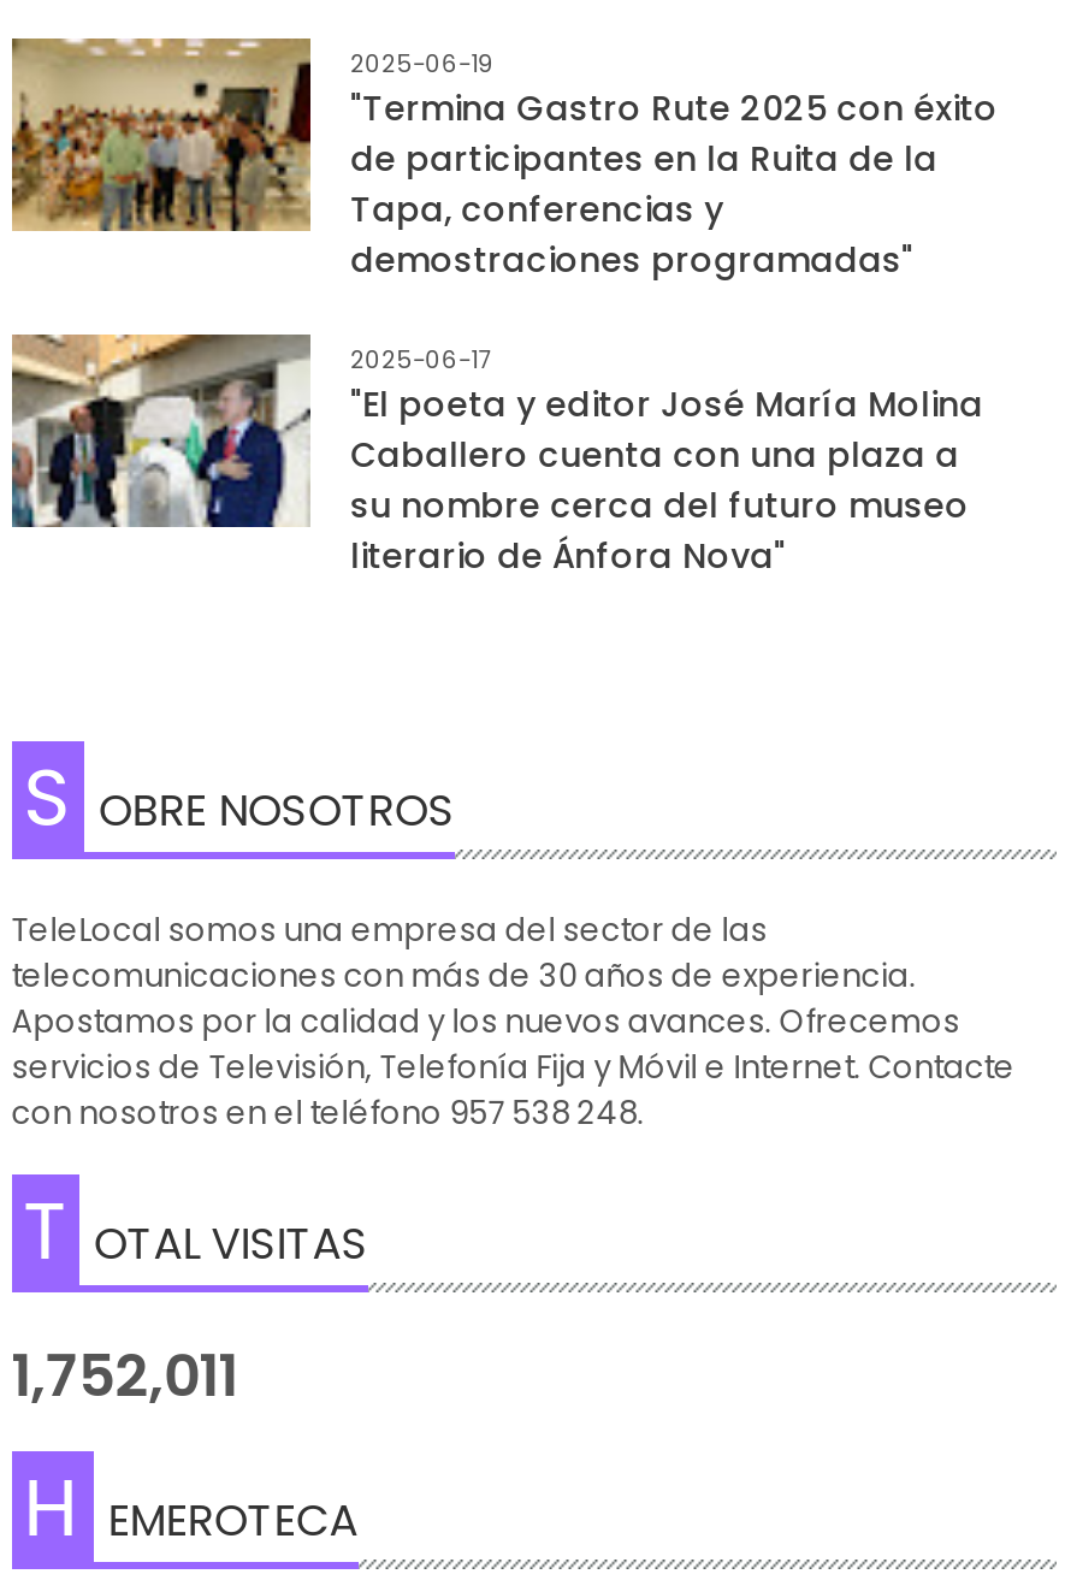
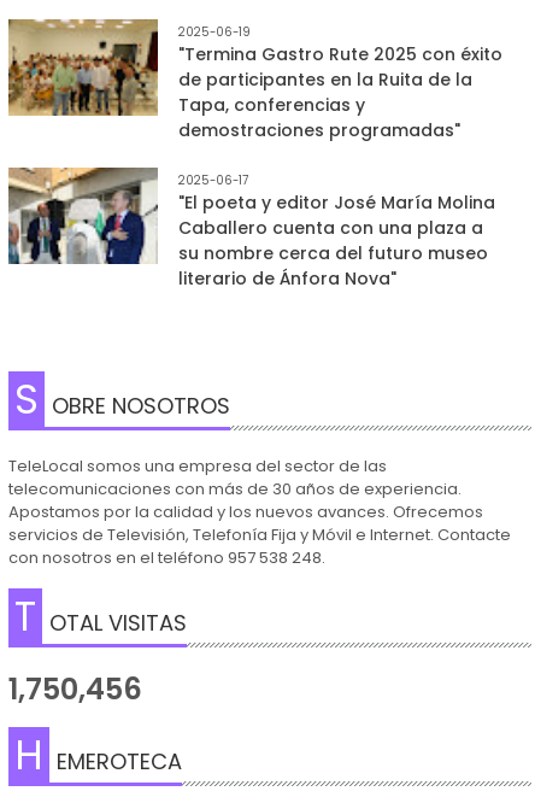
[11,1335,238,1414] 1,752,011 -> [8,669,142,709] 1,750,456

